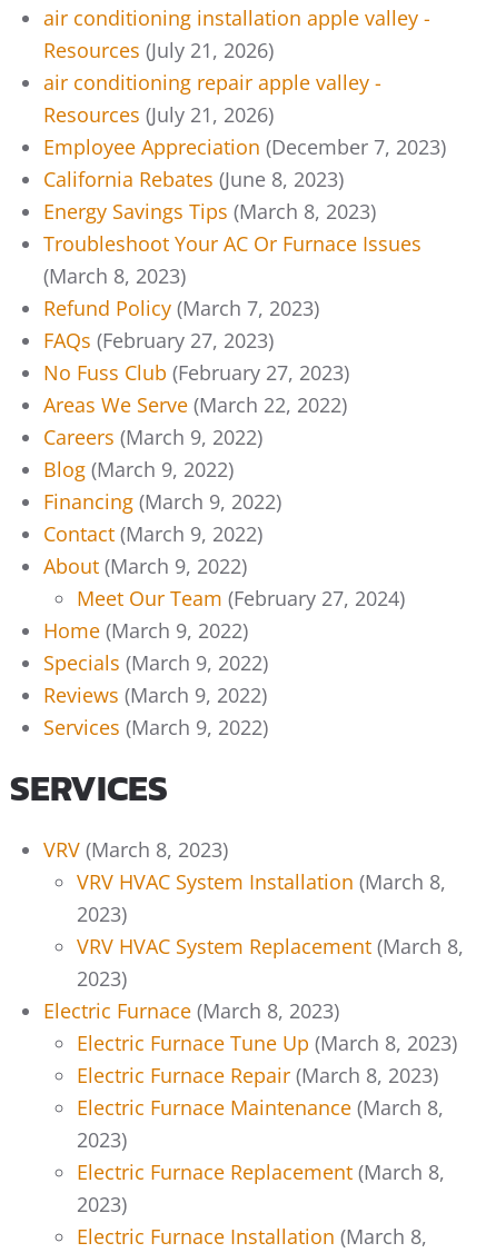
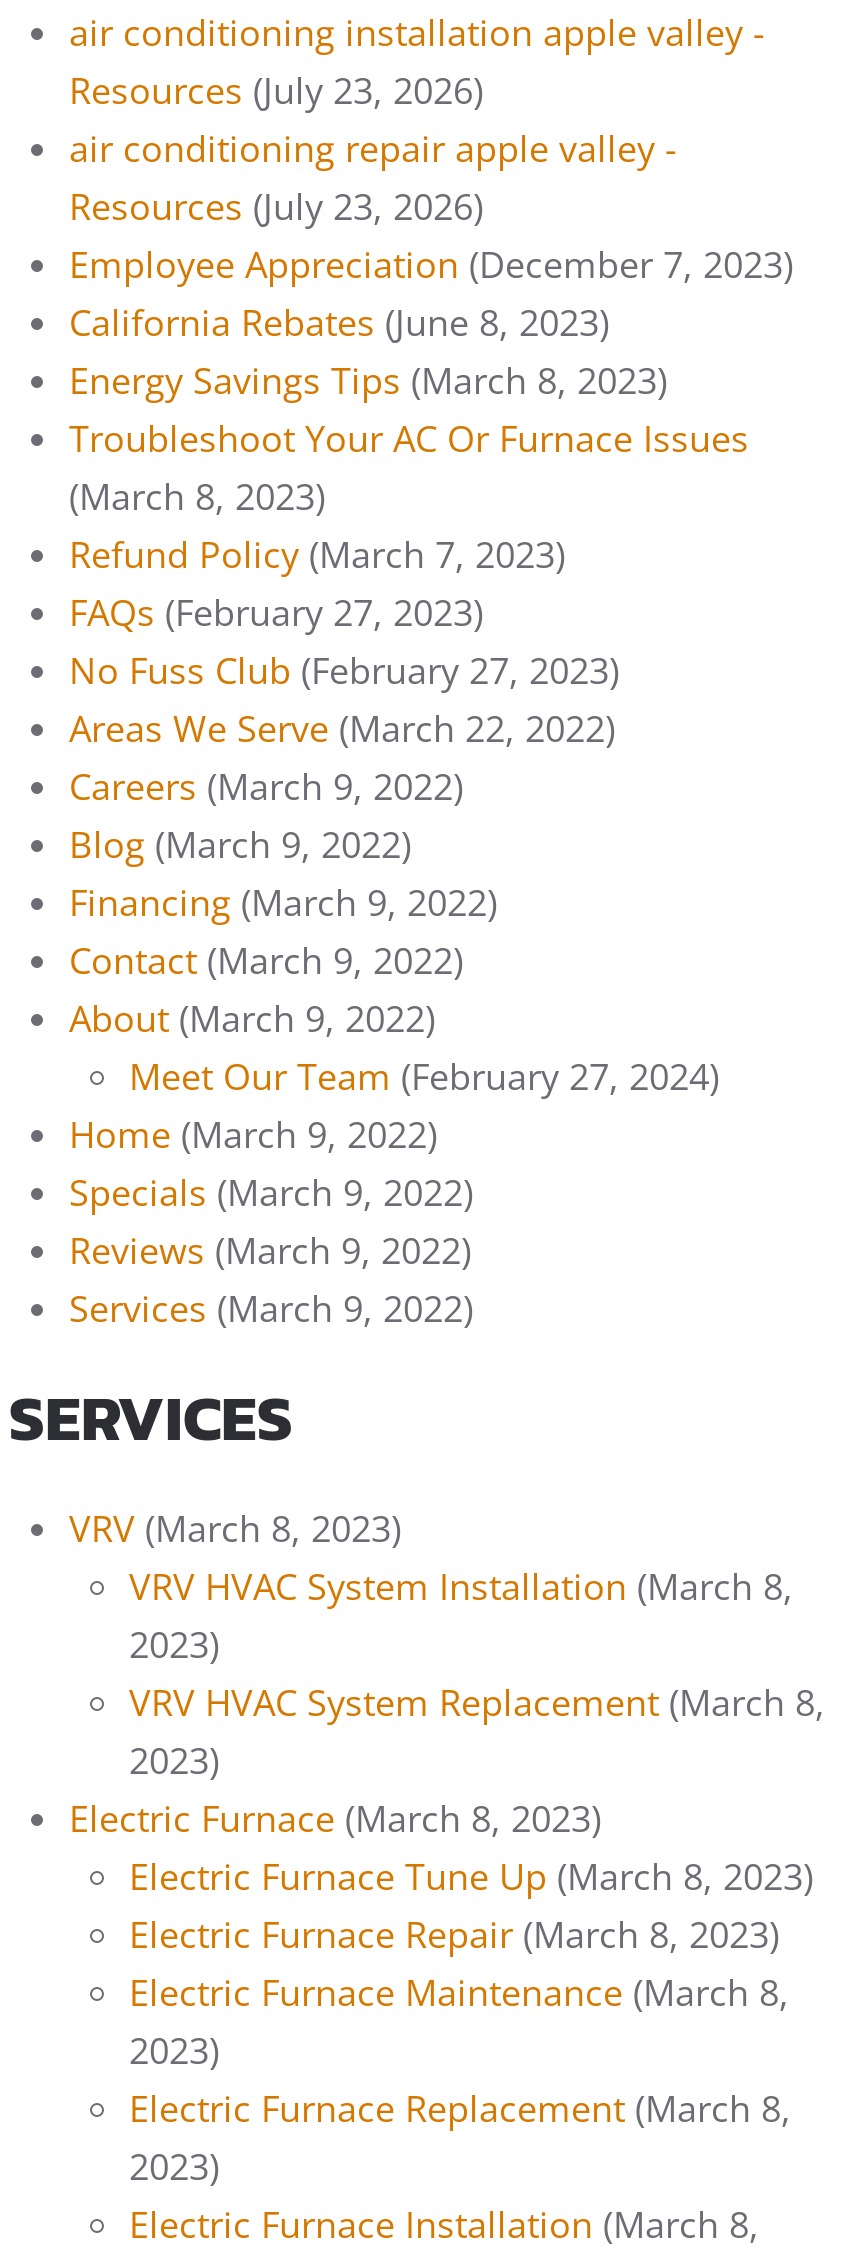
[43,37,274,63] Resources (July 21, 2026) -> [69,66,483,114] Resources (July 23, 2026)
[43,101,274,128] Resources (July 21, 2026) -> [69,182,483,230] Resources (July 23, 2026)

